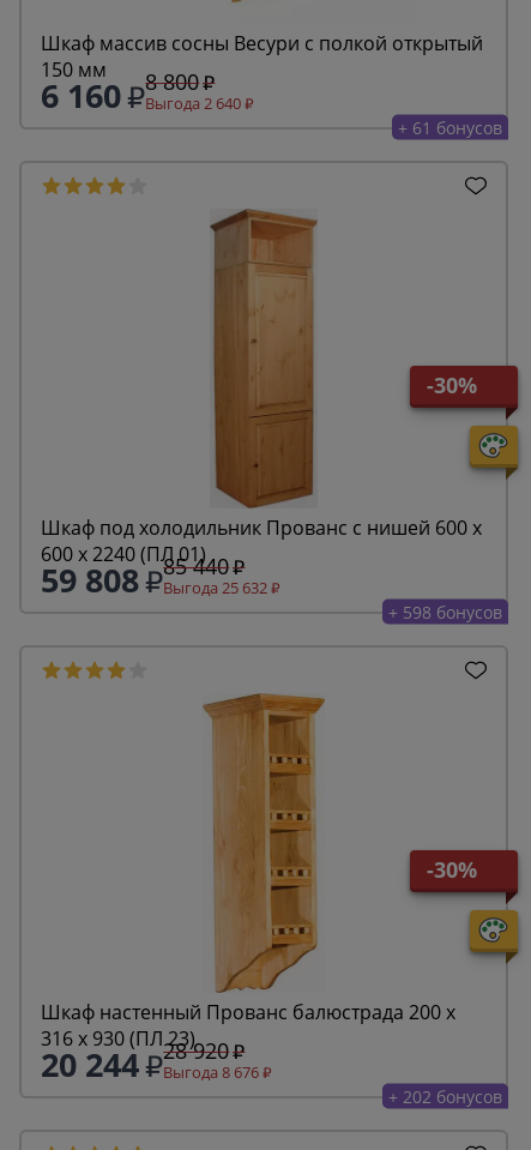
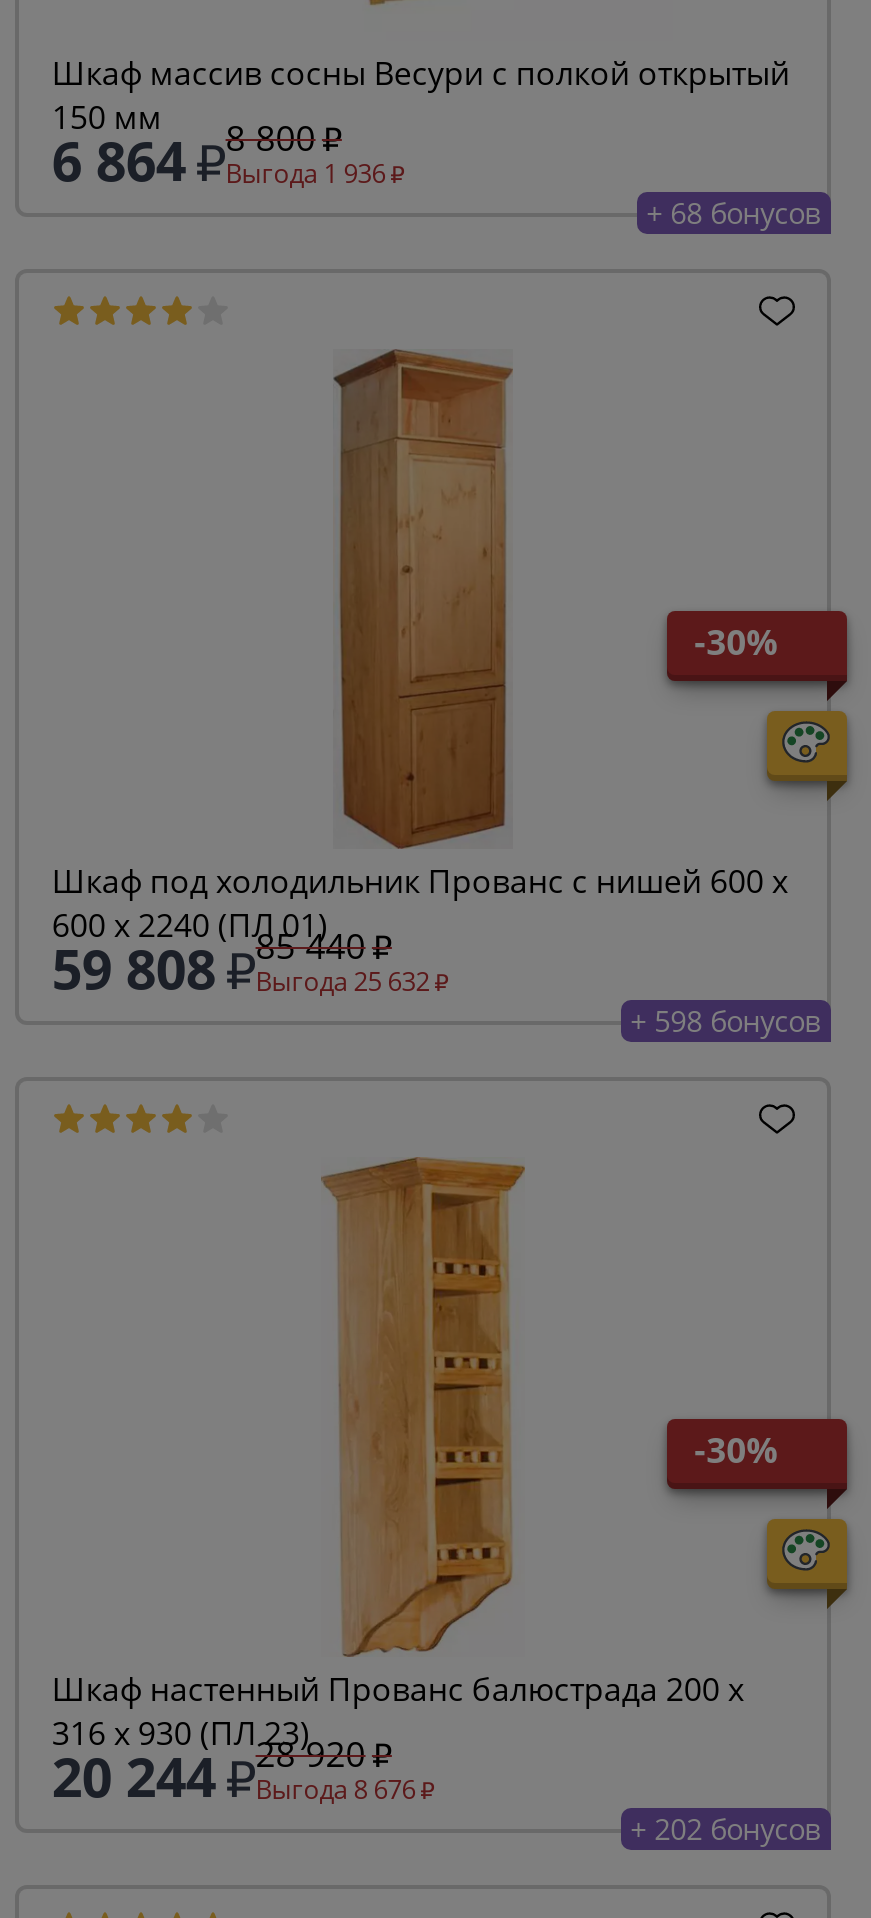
[41,73,122,118] 6 160 -> [52,122,186,196] 6 864
[145,93,241,114] Выгода 2 640 -> [226,154,386,190] Выгода 1 936
[397,116,502,139] + 61 бонусов -> [646,193,820,231] + 68 бонусов

